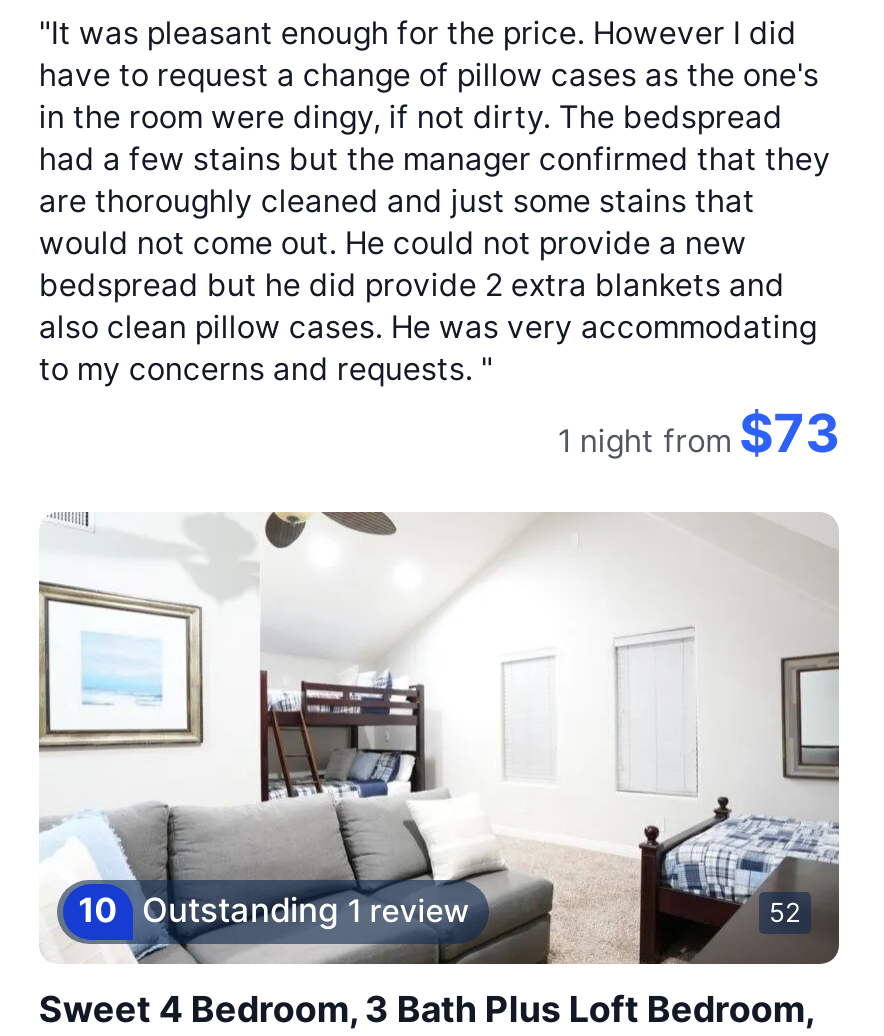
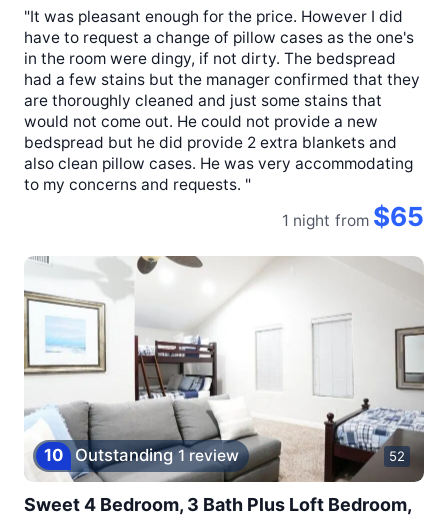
[558,401,839,463] 1 night from $73 -> [282,200,424,231] 1 night from $65

